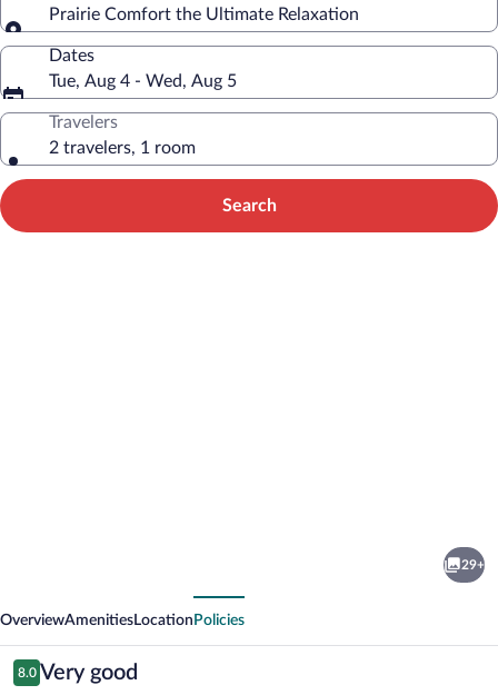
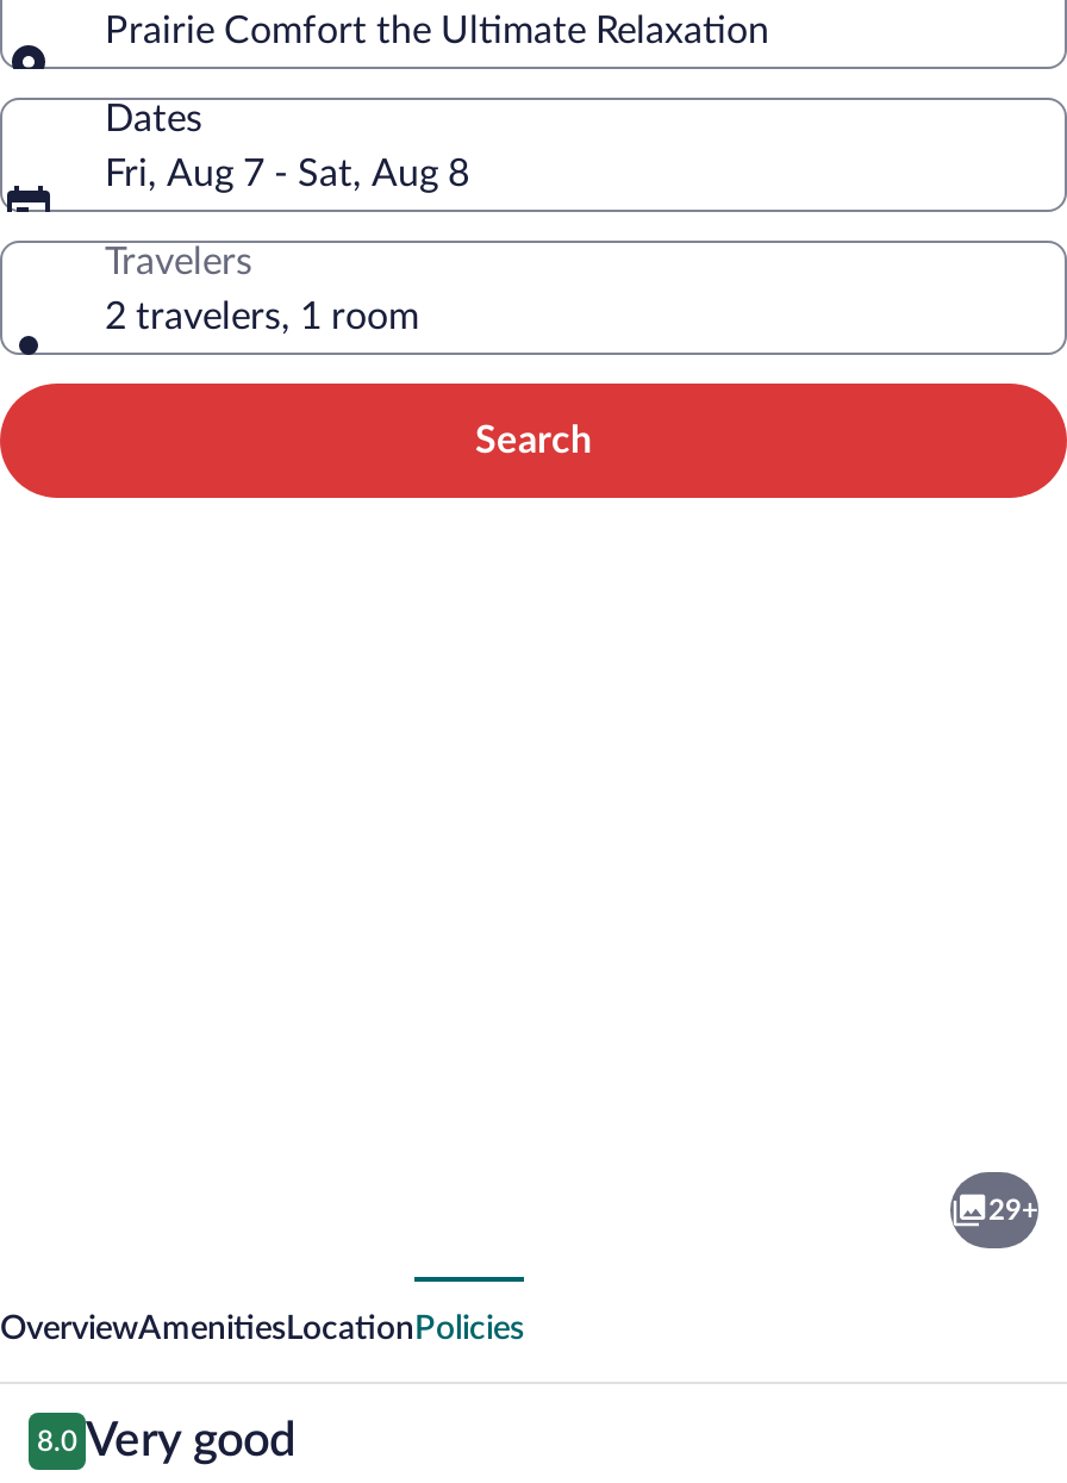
[49,72,237,90] Tue, Aug 4 - Wed, Aug 5 -> [105,155,469,193] Fri, Aug 7 - Sat, Aug 8

